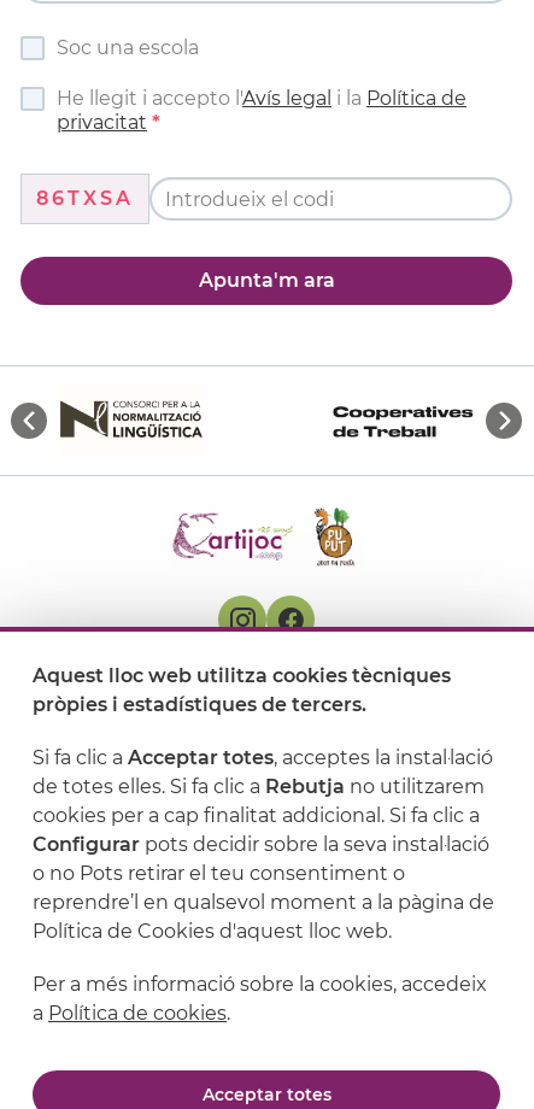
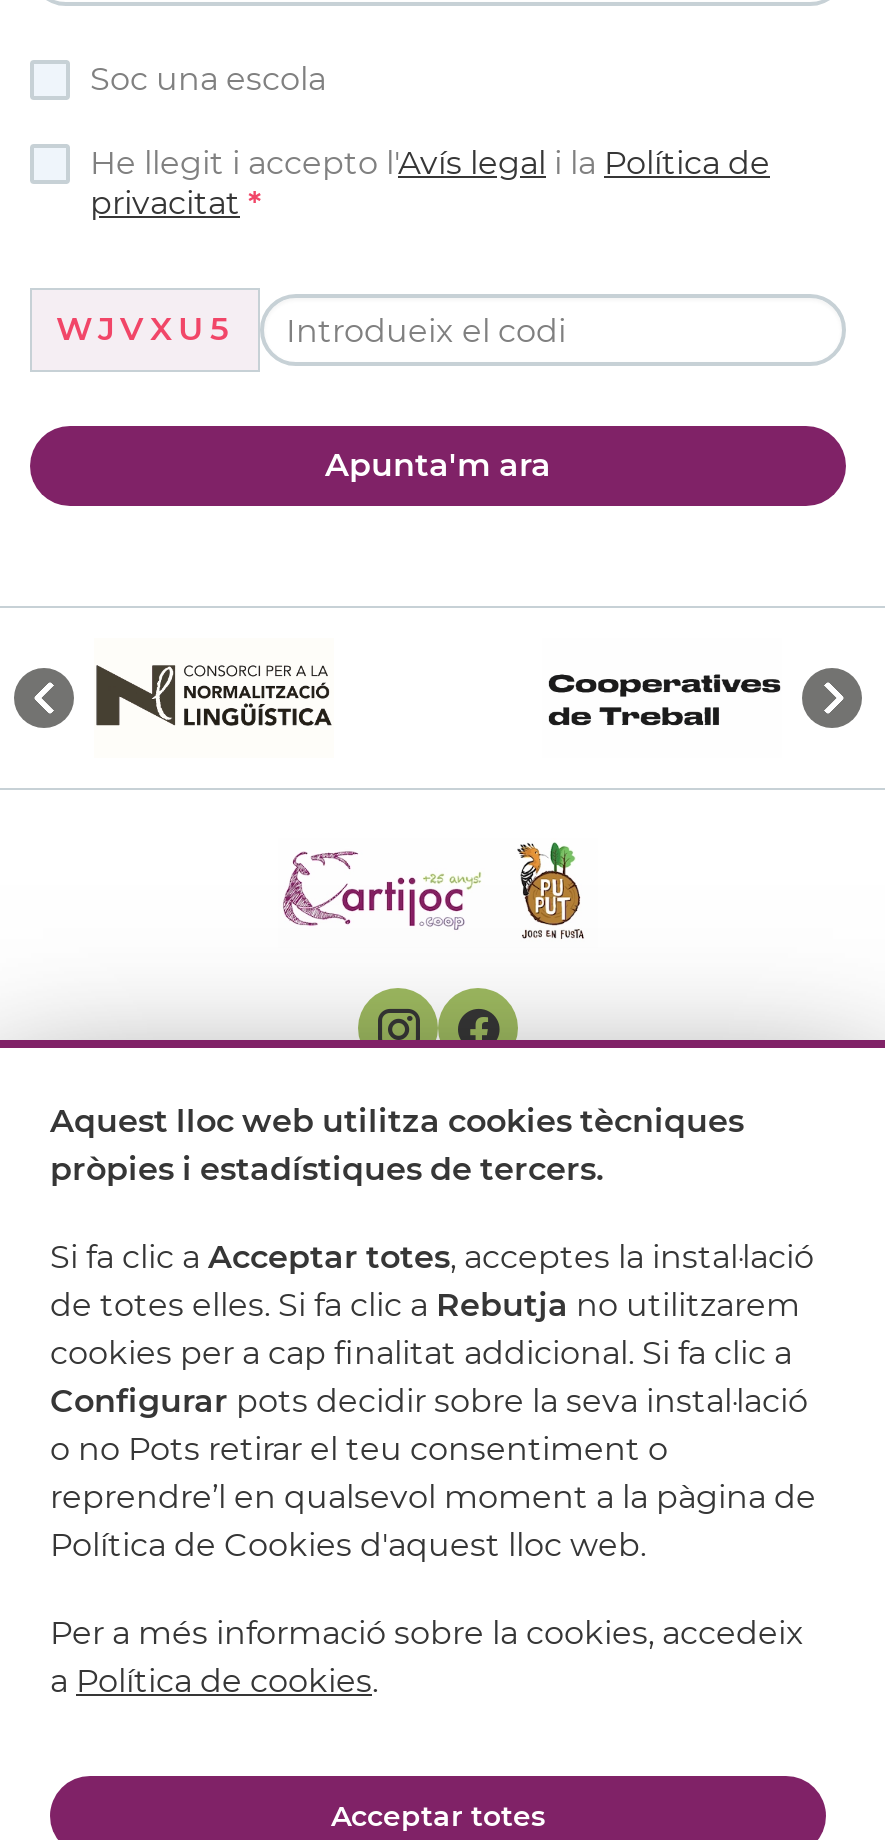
[36,187,134,210] 86TXSA -> [56,310,234,348] WJVXU5

